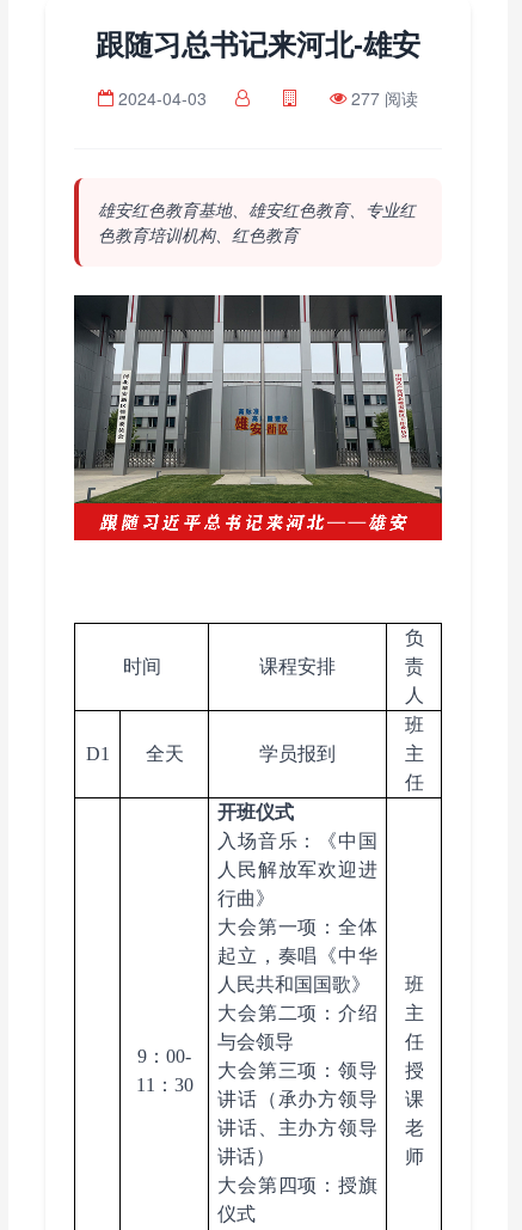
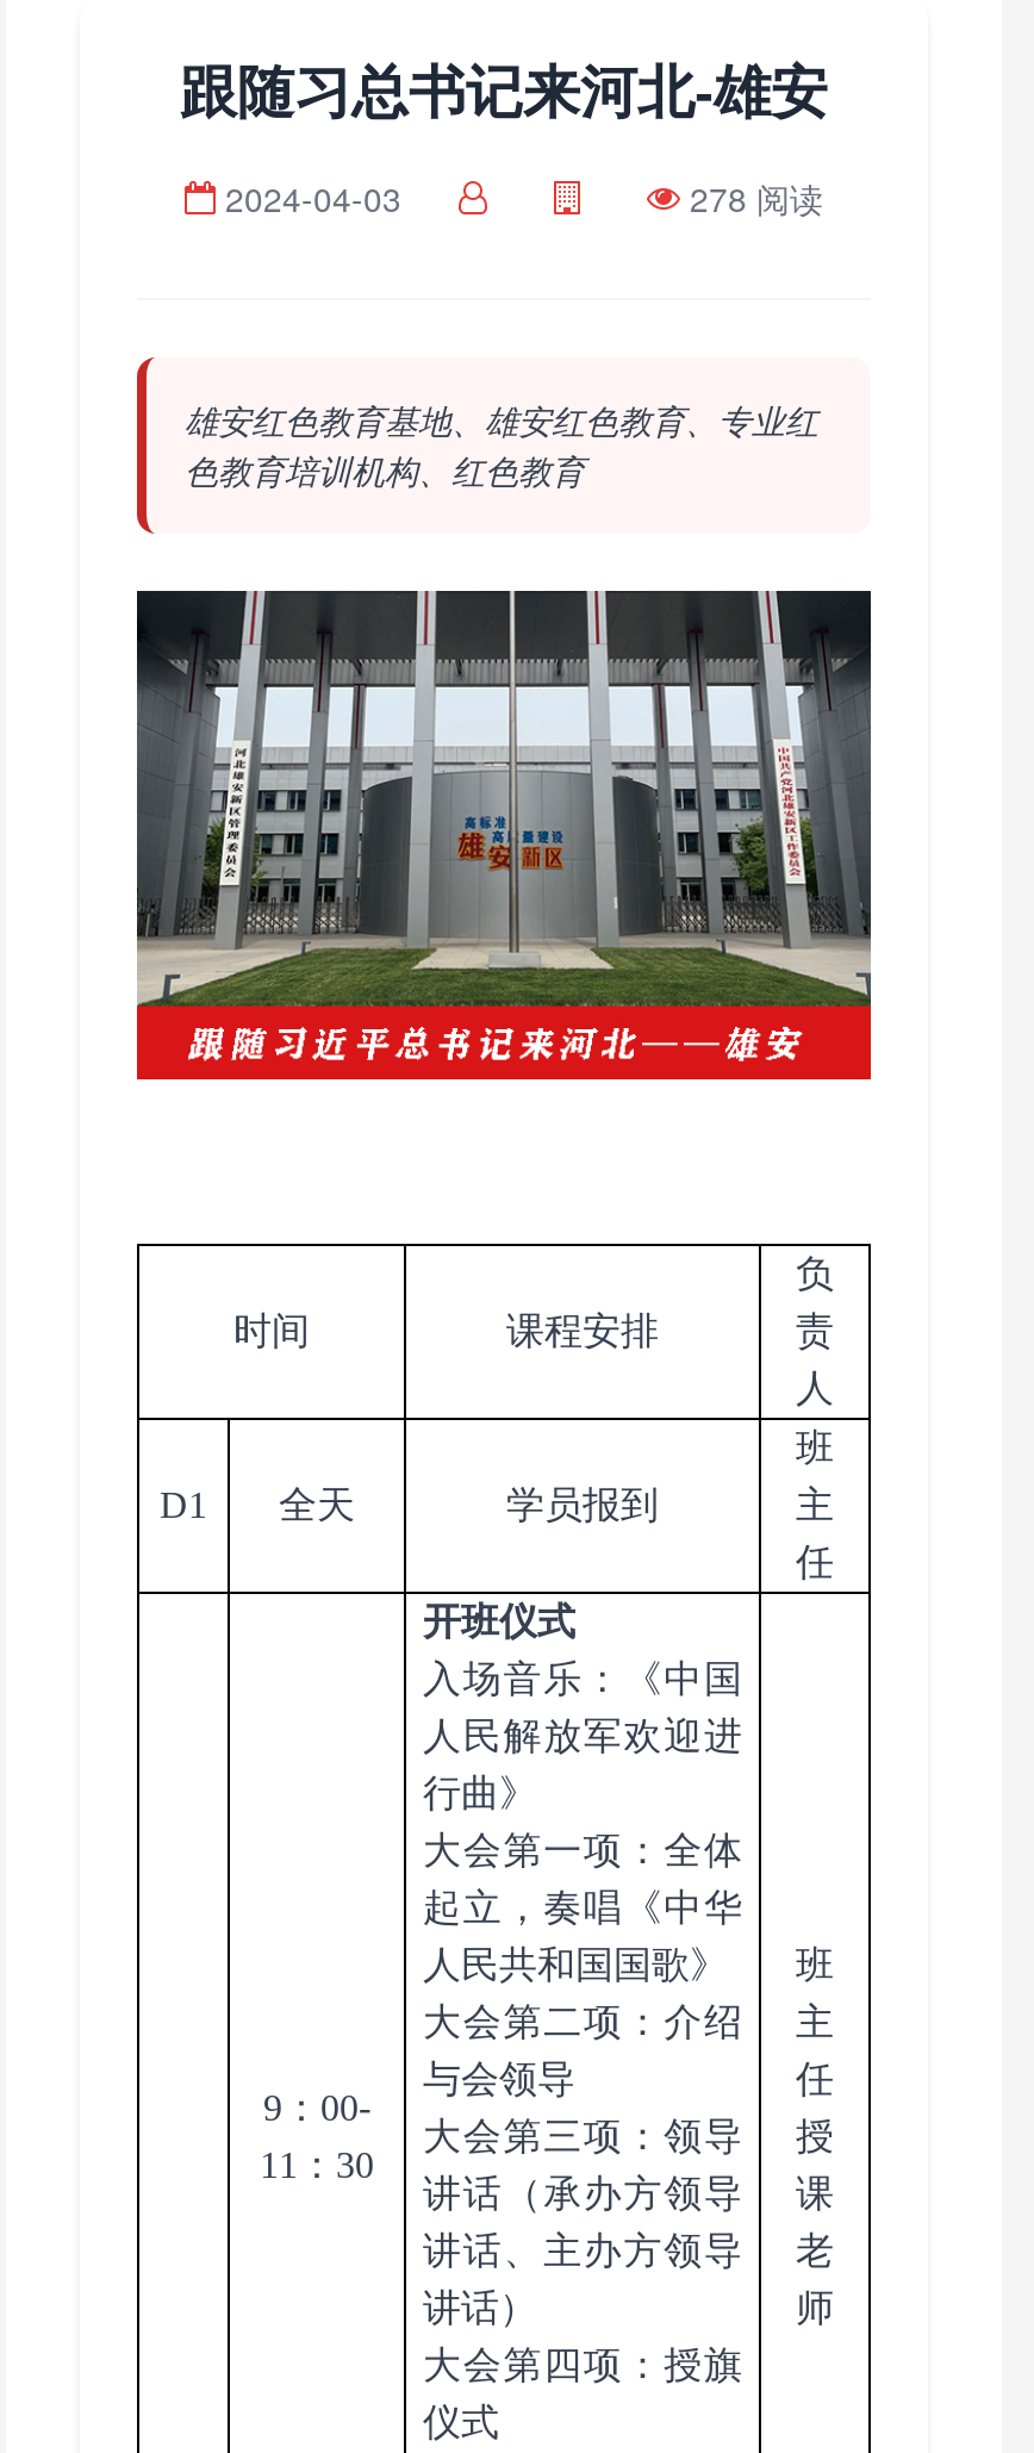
[351,86,418,110] 277 阅读 -> [690,174,823,222] 278 阅读

